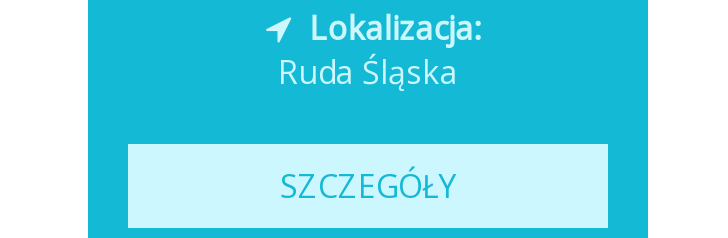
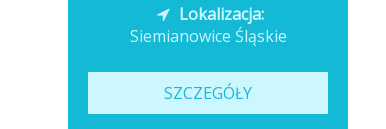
[278,50,458,94] Ruda Śląska -> [129,25,286,47] Siemianowice Śląskie

